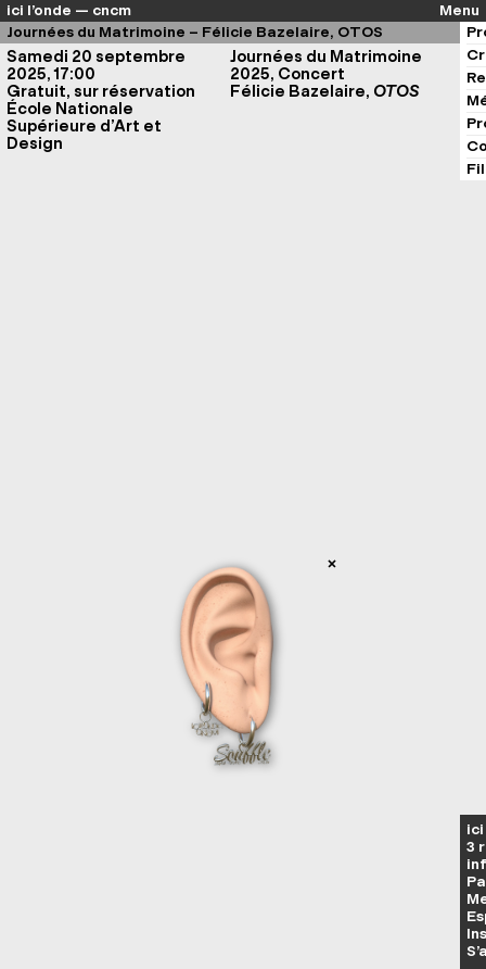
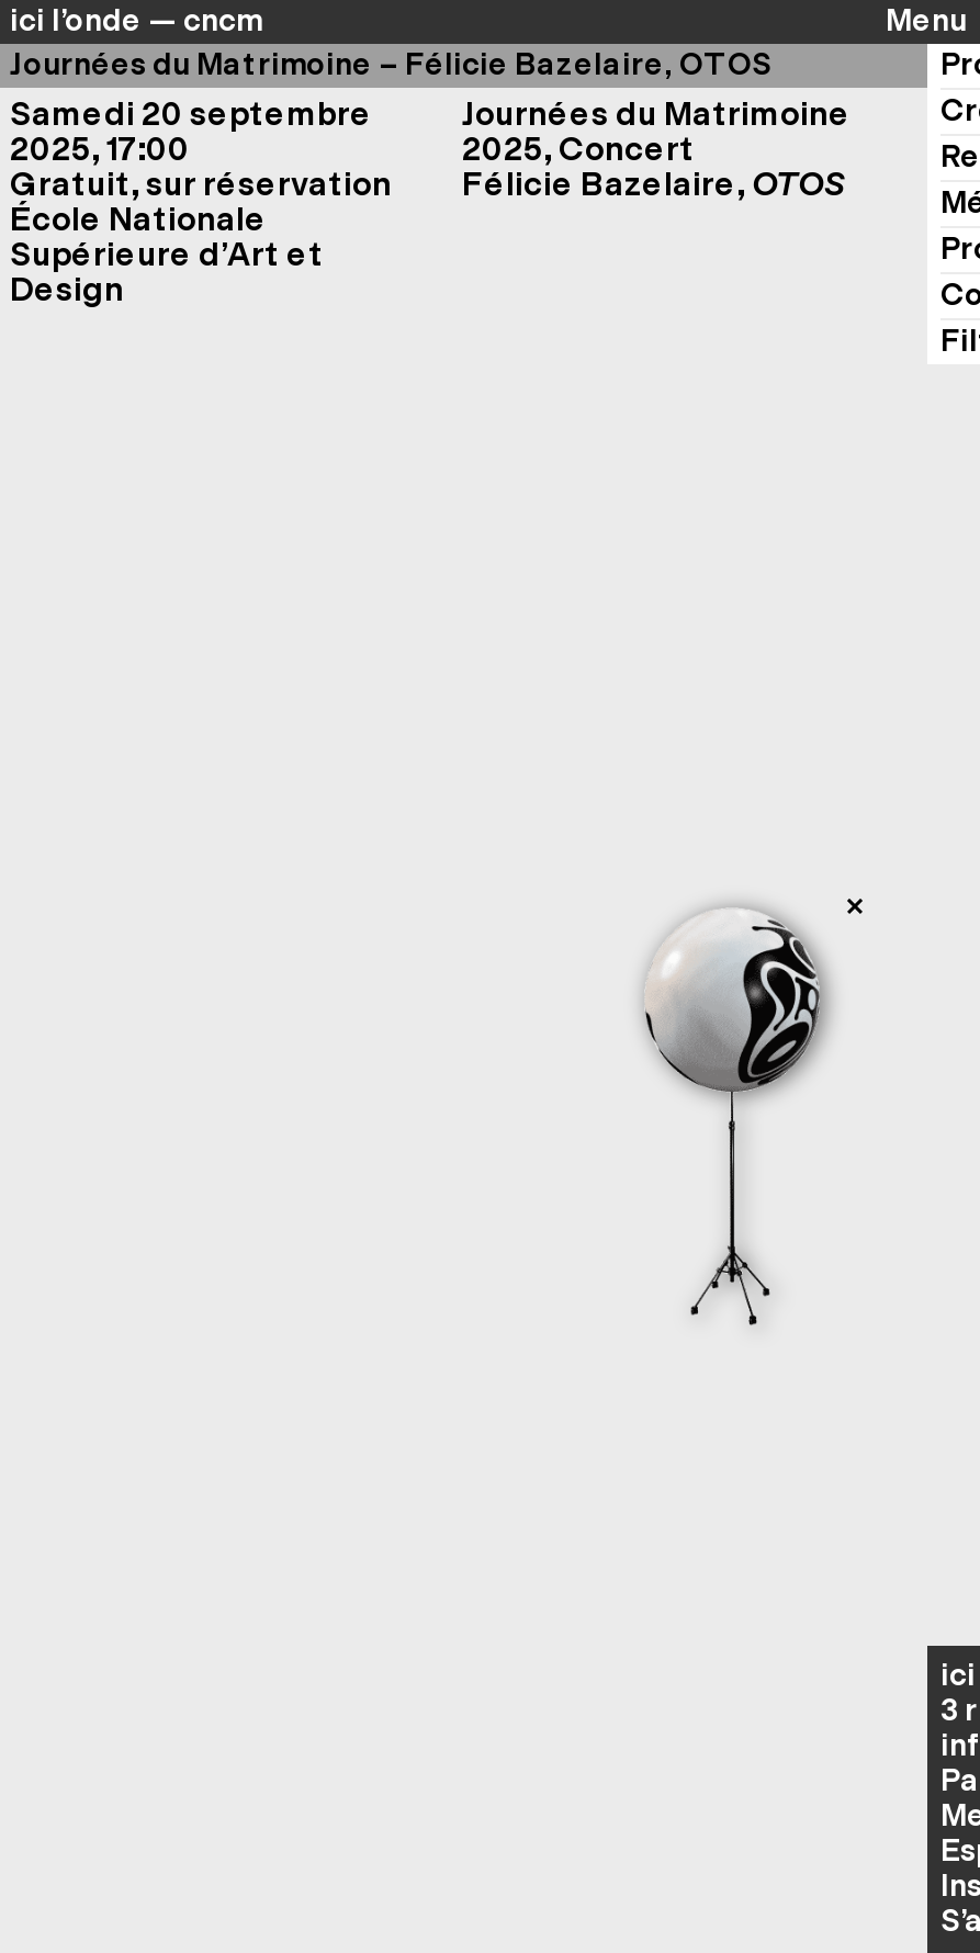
none -> [640,898,864,1328] [image]
[178,564,280,768] [image] -> none

